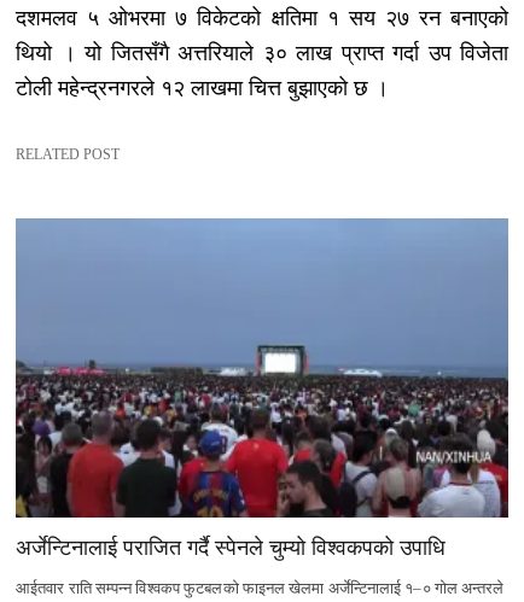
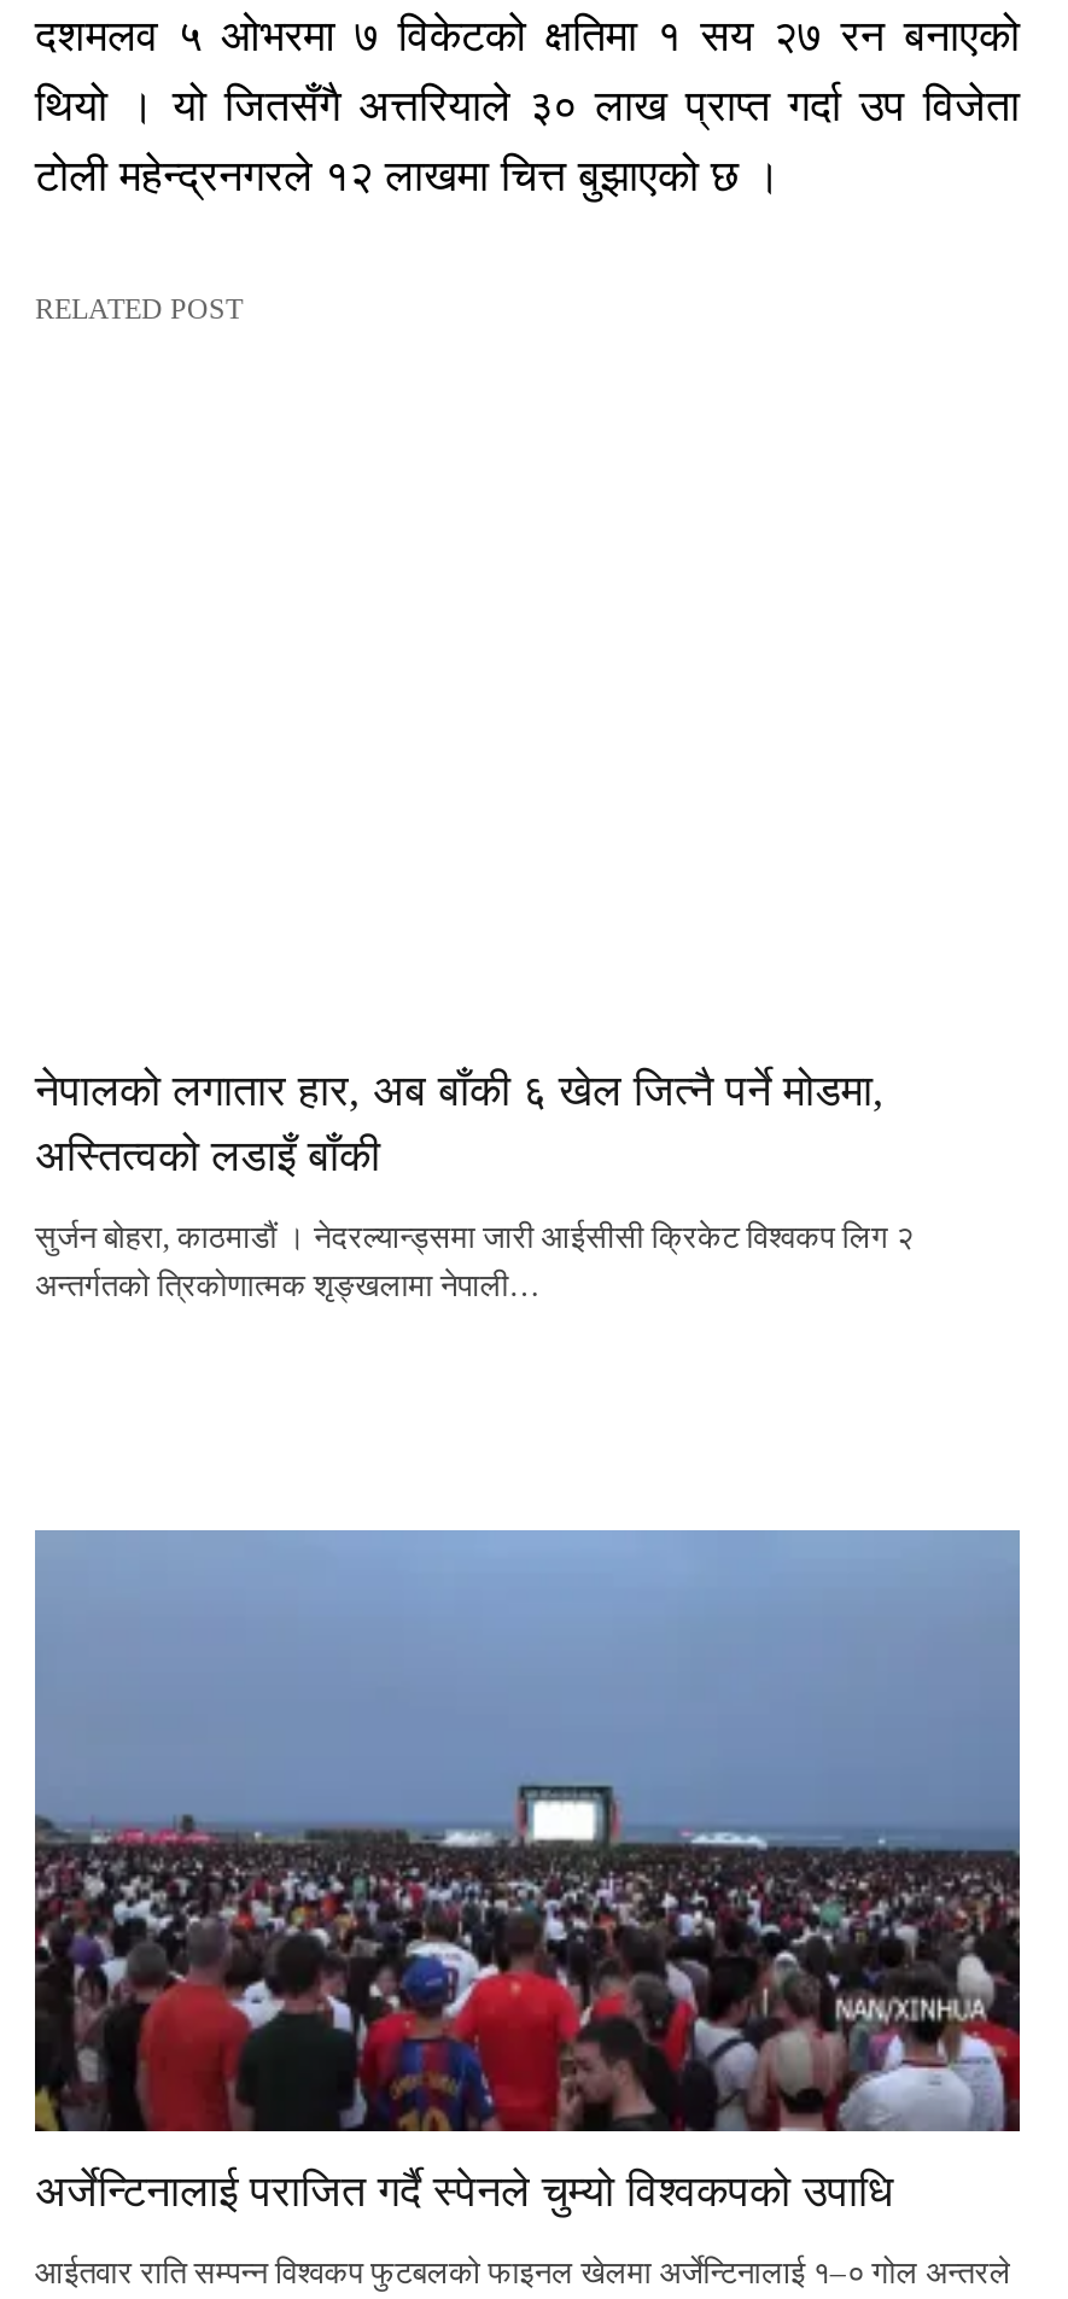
none -> [35,1068,913,1305] नेपालको लगातार हार, अब बाँकी ६ खेल जित्नै पर्ने मोडमा, | अस्तित्वको लडाइँ बाँकी | सुर्जन बोहरा, काठमाडौं । नेदरल्यान्ड्समा जारी आईसीसी क्रिकेट विश्वकप लिग २ | अन्तर्गतको त्रिकोणात्मक शृङ्खलामा नेपाली…

